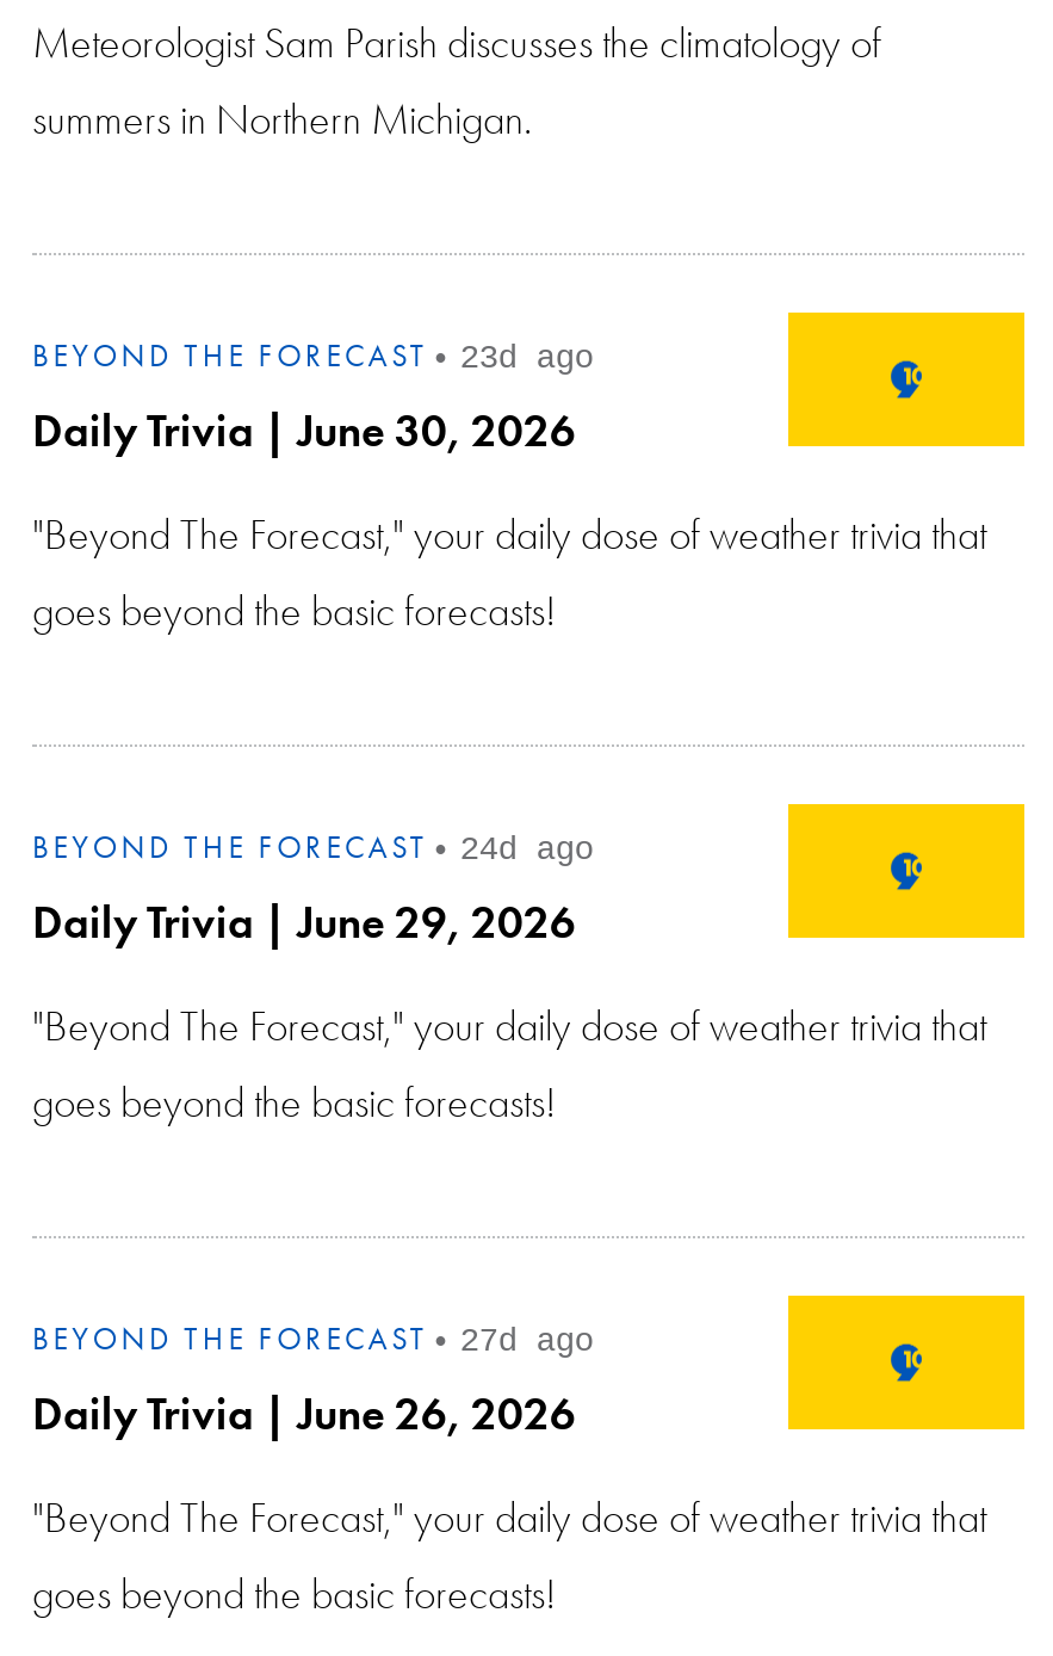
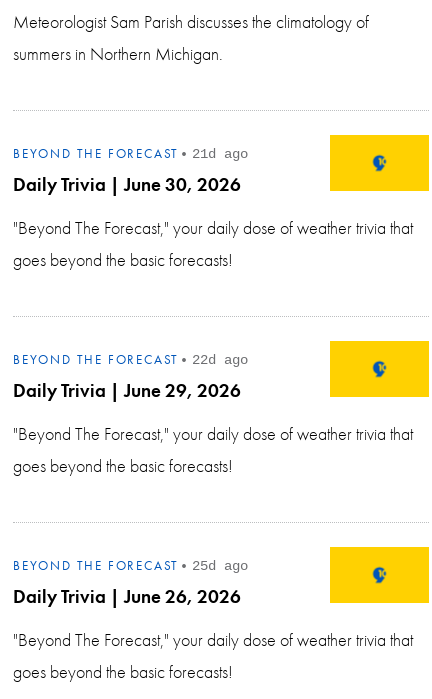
[32,312,593,403] BEYOND THE FORECAST · 23d ago -> [13,135,248,173] BEYOND THE FORECAST · 21d ago
[32,804,593,895] BEYOND THE FORECAST · 24d ago -> [13,341,248,379] BEYOND THE FORECAST · 22d ago
[32,1295,593,1386] BEYOND THE FORECAST · 27d ago -> [13,547,248,585] BEYOND THE FORECAST · 25d ago

